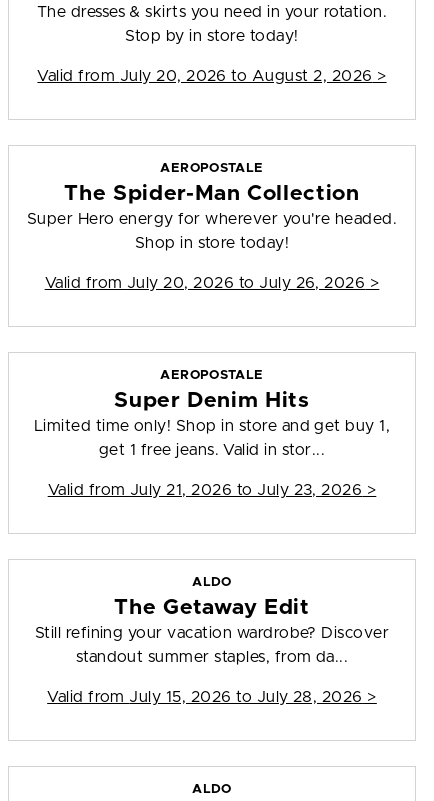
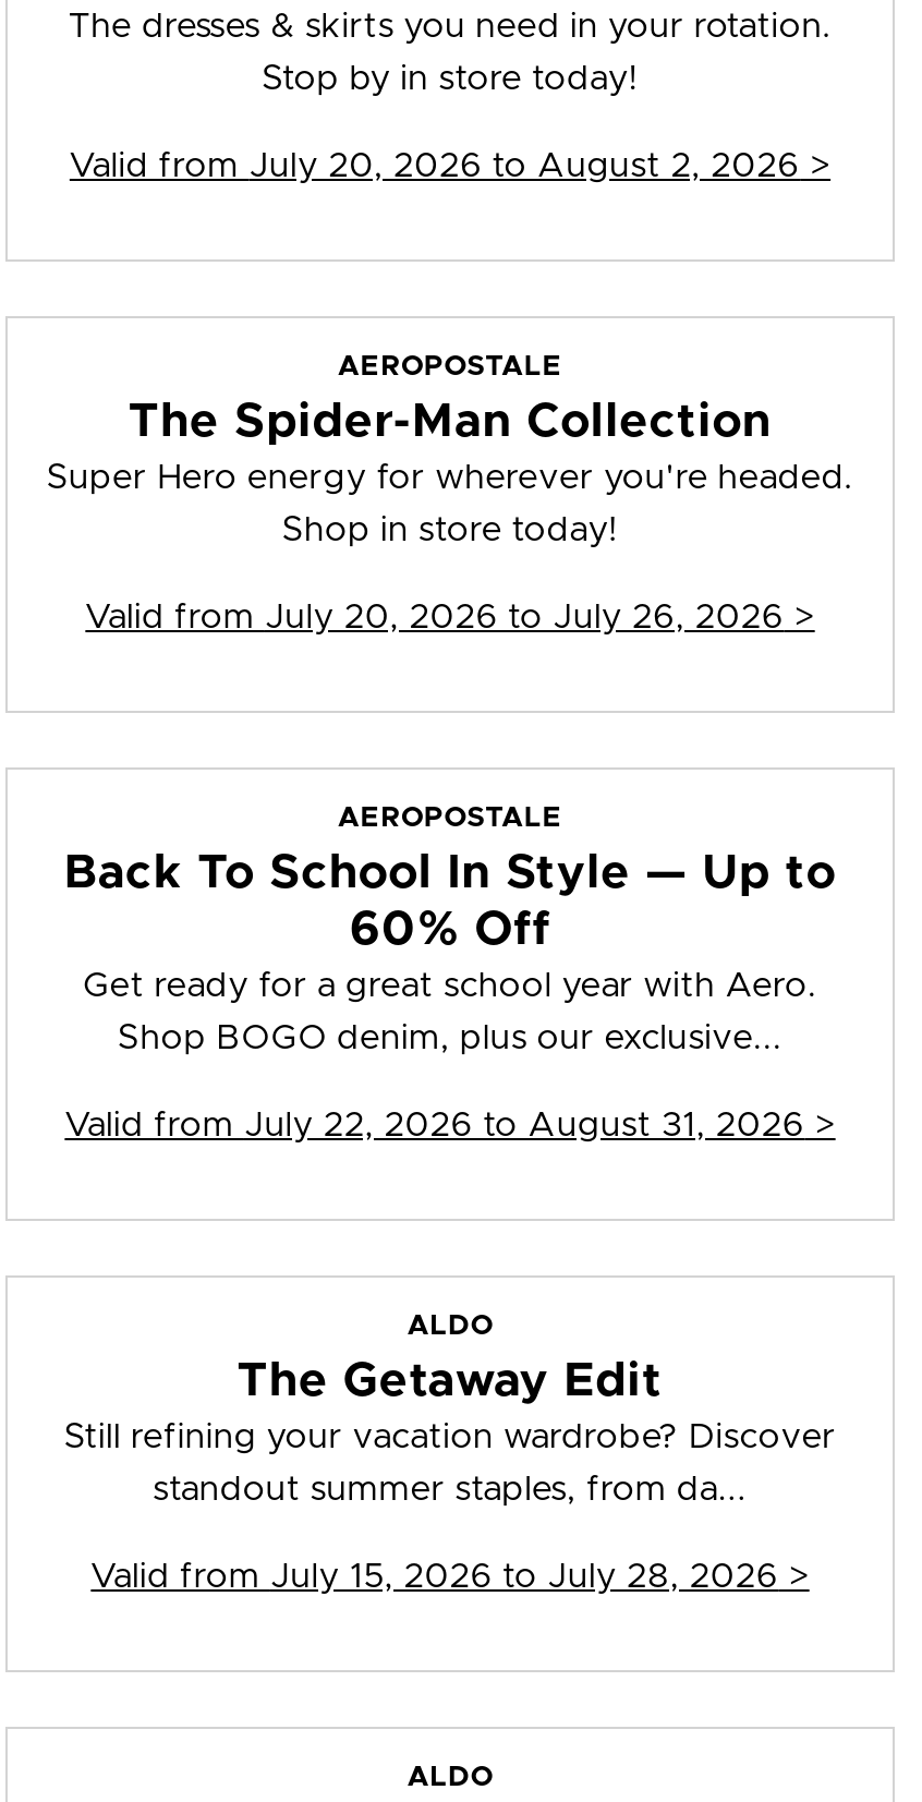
[34,390,390,434] Super Denim Hits | Limited time only! Shop in store and get buy 1, -> [64,851,836,1003] Back To School In Style — Up to | 60% Off | Get ready for a great school year with Aero.
[99,442,325,458] get 1 free jeans. Valid in stor... -> [117,1021,783,1056] Shop BOGO denim, plus our exclusive...
[48,482,376,498] Valid from July 21, 2026 to July 23, 2026 > -> [65,1108,835,1143] Valid from July 22, 2026 to August 31, 2026 >

